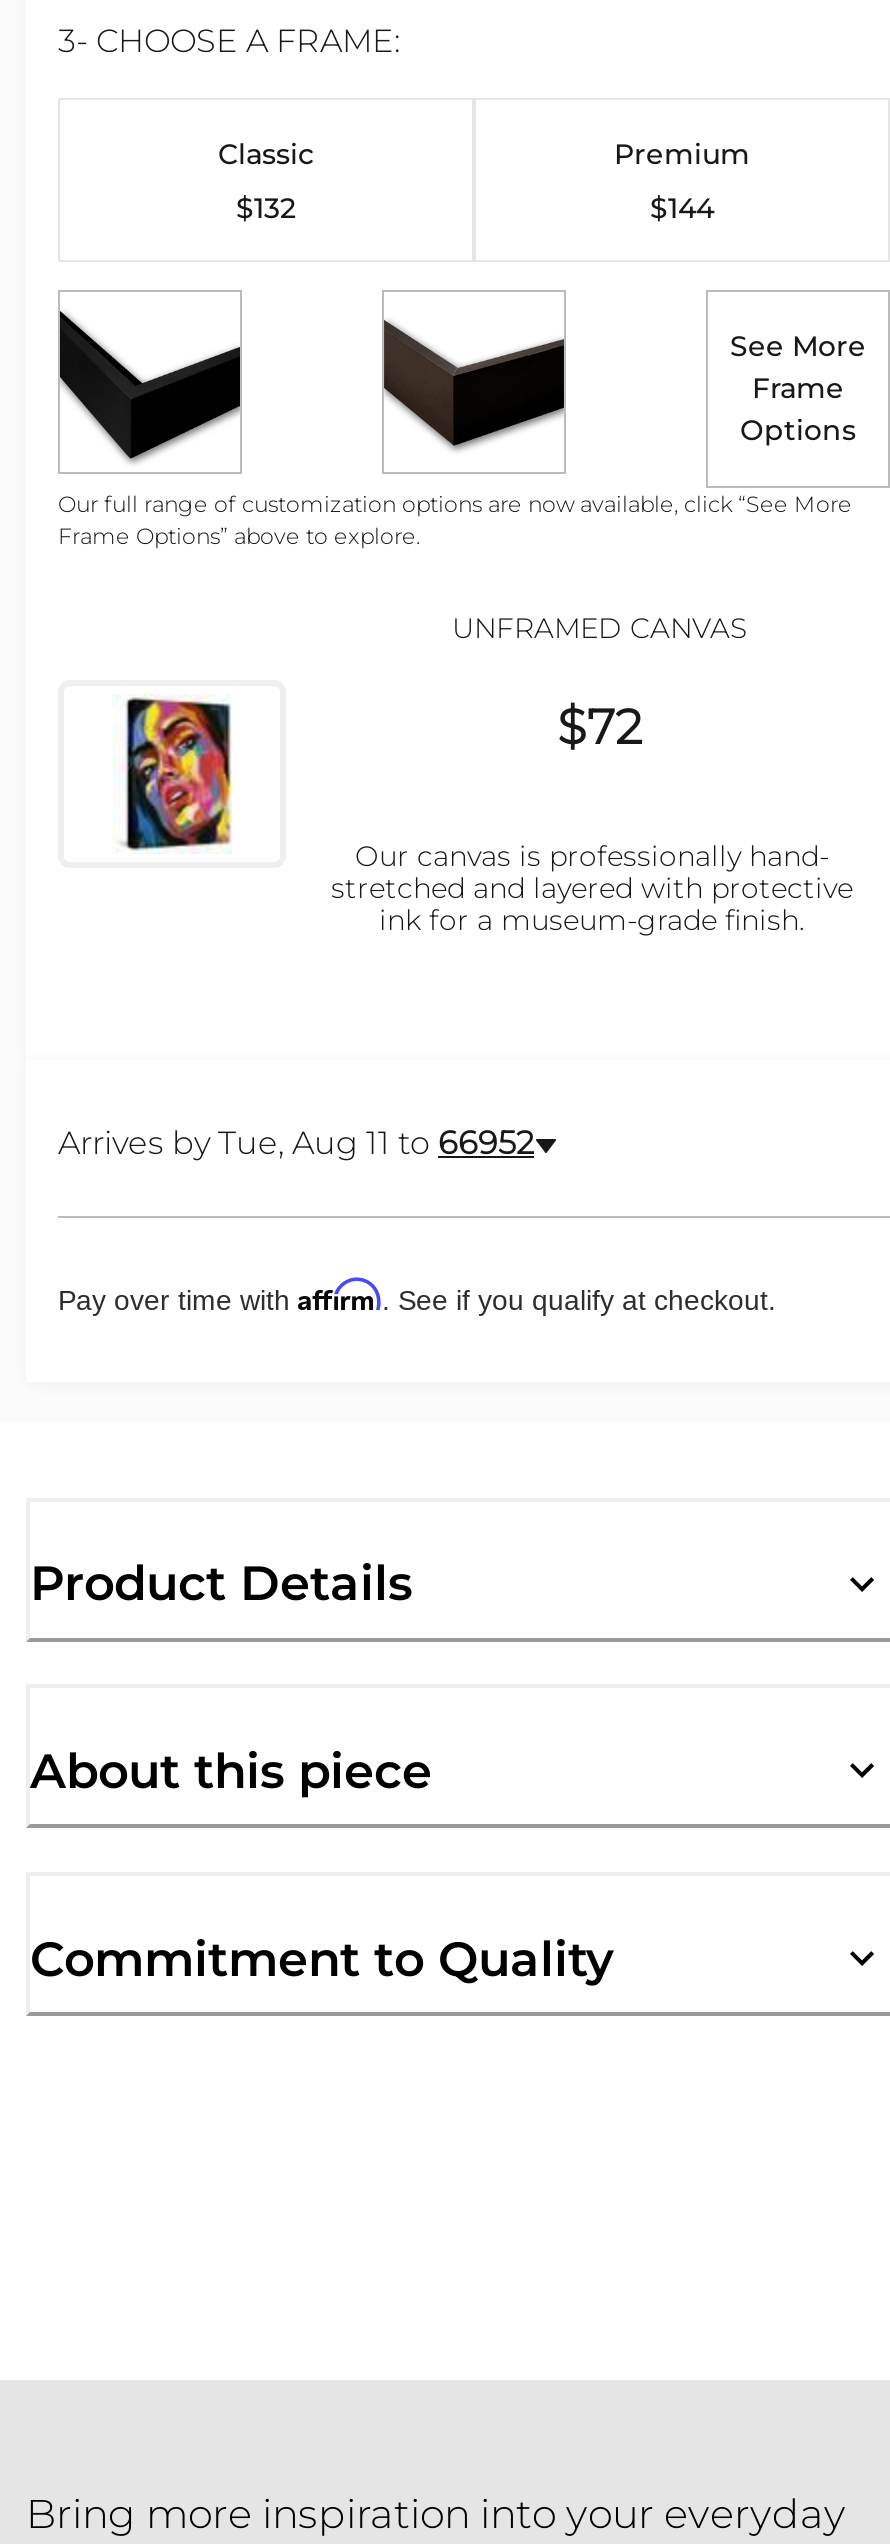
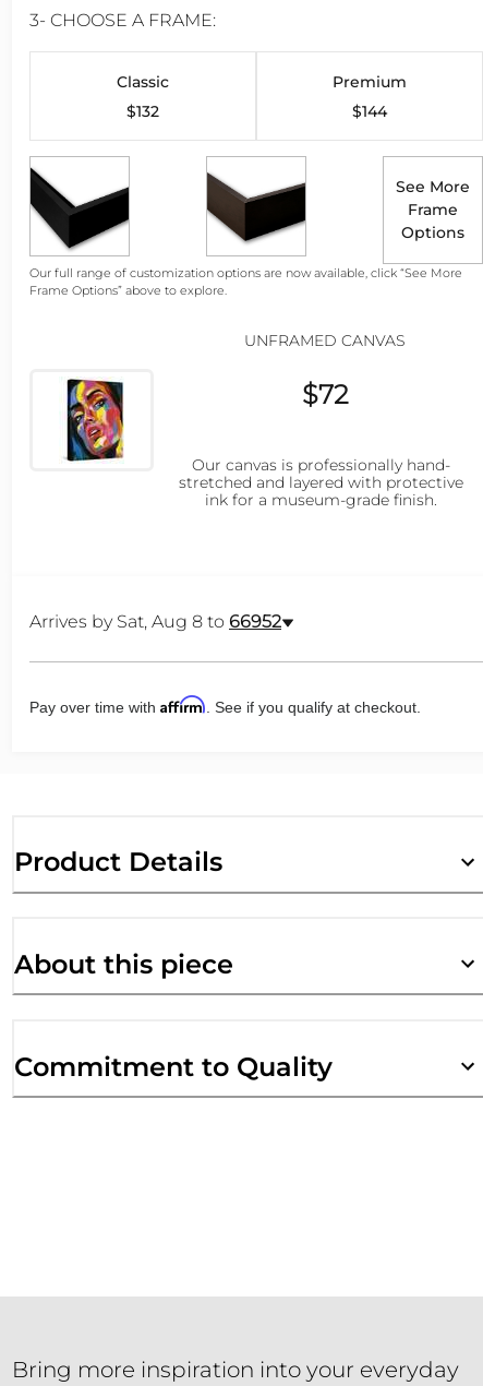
[58,1125,534,1163] Arrives by Tue, Aug 11 to 66952 -> [29,611,281,632] Arrives by Sat, Aug 8 to 66952

